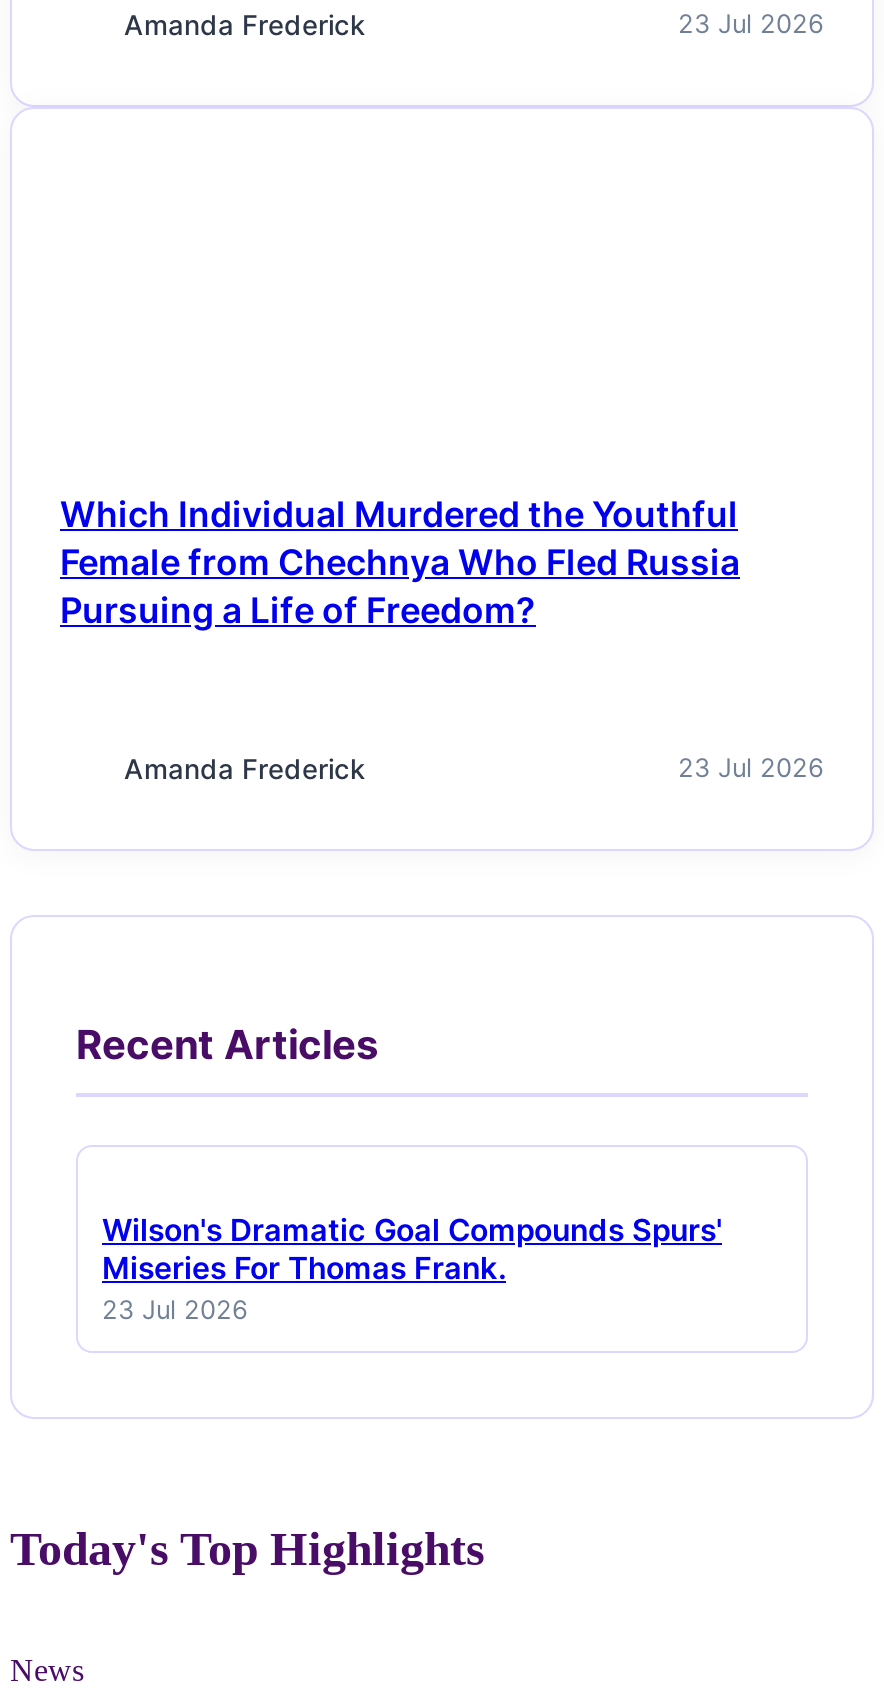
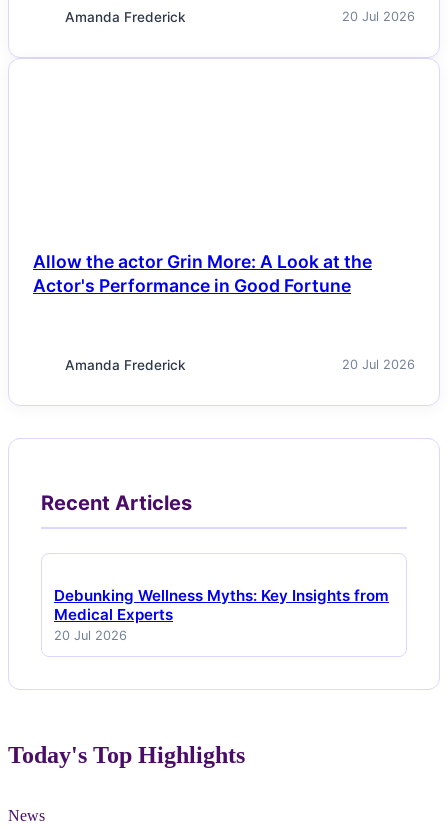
[678,10,824,40] 23 Jul 2026 -> [342,9,415,24] 20 Jul 2026
[60,494,740,632] Which Individual Murdered the Youthful | Female from Chechnya Who Fled Russia | Pursuing a Life of Freedom? -> [33,251,372,296] Allow the actor Grin More: A Look at the | Actor's Performance in Good Fortune
[678,754,824,784] 23 Jul 2026 -> [342,357,415,372] 20 Jul 2026
[102,1211,722,1325] Wilson's Dramatic Goal Compounds Spurs' | Miseries For Thomas Frank. | 23 Jul 2026 -> [54,586,389,643] Debunking Wellness Myths: Key Insights from | Medical Experts | 20 Jul 2026

